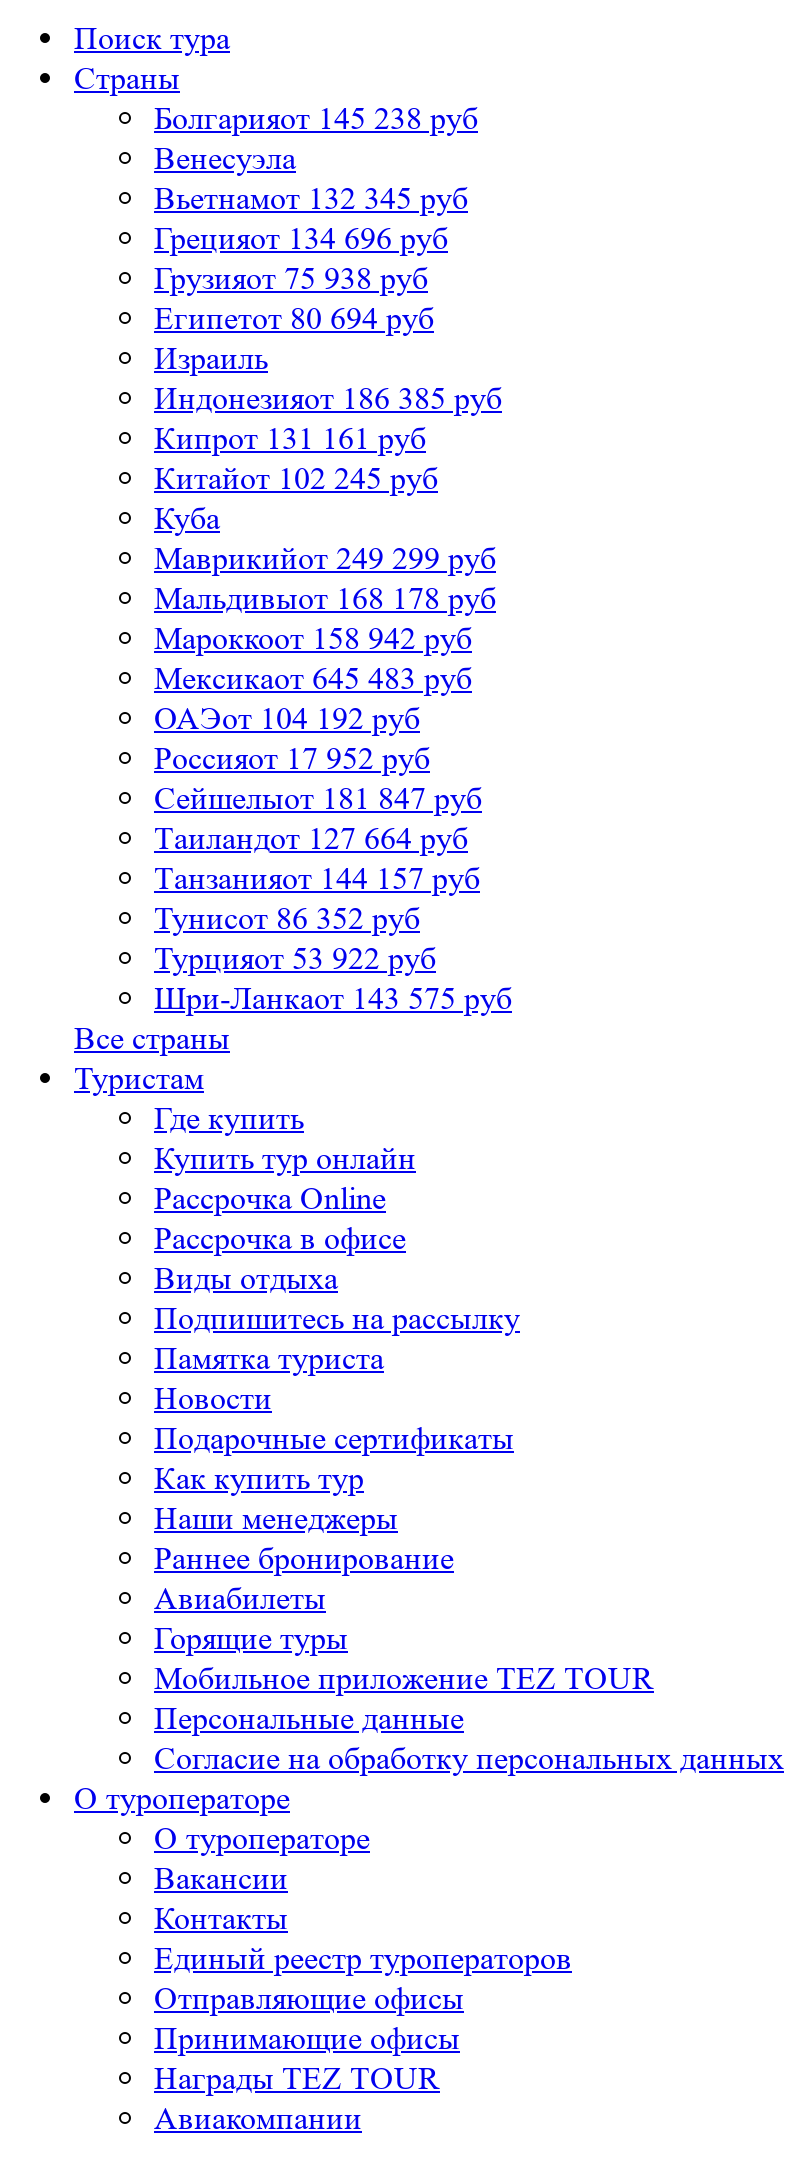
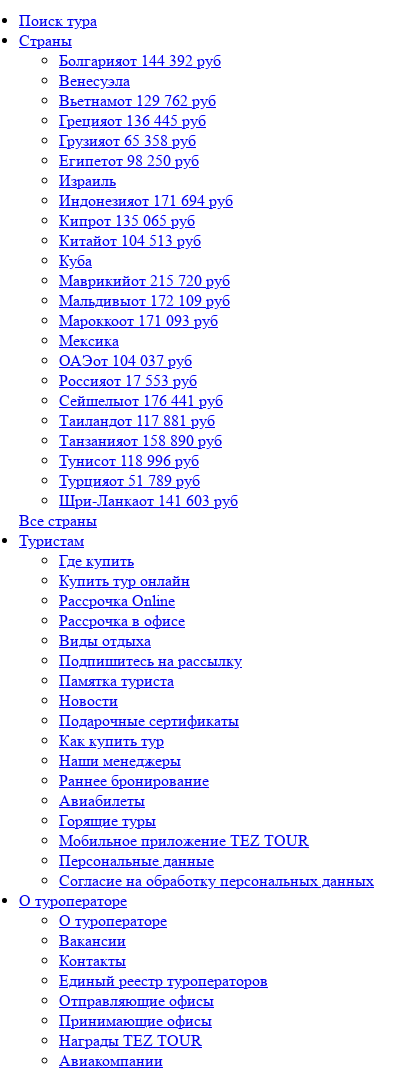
[154,99,478,137] Болгарияот 145 238 руб -> [59,51,221,70] Болгарияот 144 392 руб
[154,179,468,217] Вьетнамот 132 345 руб -> [59,91,216,110] Вьетнамот 129 762 руб
[154,219,448,257] Грецияот 134 696 руб -> [59,111,206,130] Грецияот 136 445 руб
[154,259,428,297] Грузияот 75 938 руб -> [59,131,196,150] Грузияот 65 358 руб
[154,299,434,337] Египетот 80 694 руб -> [59,151,199,170] Египетот 98 250 руб
[154,379,502,417] Индонезияот 186 385 руб -> [59,191,233,210] Индонезияот 171 694 руб
[154,419,426,457] Кипрот 131 161 руб -> [59,211,195,230] Кипрот 135 065 руб
[154,459,438,497] Китайот 102 245 руб -> [59,231,201,250] Китайот 104 513 руб
[154,539,512,1017] Маврикийот 249 299 руб | Мальдивыот 168 178 руб | Мароккоот 158 942 руб | Мексикаот 645 483 руб | ОАЭот 104 192 руб | Россияот 17 952 руб | Сейшелыот 181 847 руб | Таиландот 127 664 руб | Танзанияот 144 157 руб | Тунисот 86 352 руб | Турцияот 53 922 руб | Шри-Ланкаот 143 575 руб -> [59,271,238,510] Маврикийот 215 720 руб | Мальдивыот 172 109 руб | Мароккоот 171 093 руб | Мексика | ОАЭот 104 037 руб | Россияот 17 553 руб | Сейшелыот 176 441 руб | Таиландот 117 881 руб | Танзанияот 158 890 руб | Тунисот 118 996 руб | Турцияот 51 789 руб | Шри-Ланкаот 141 603 руб

